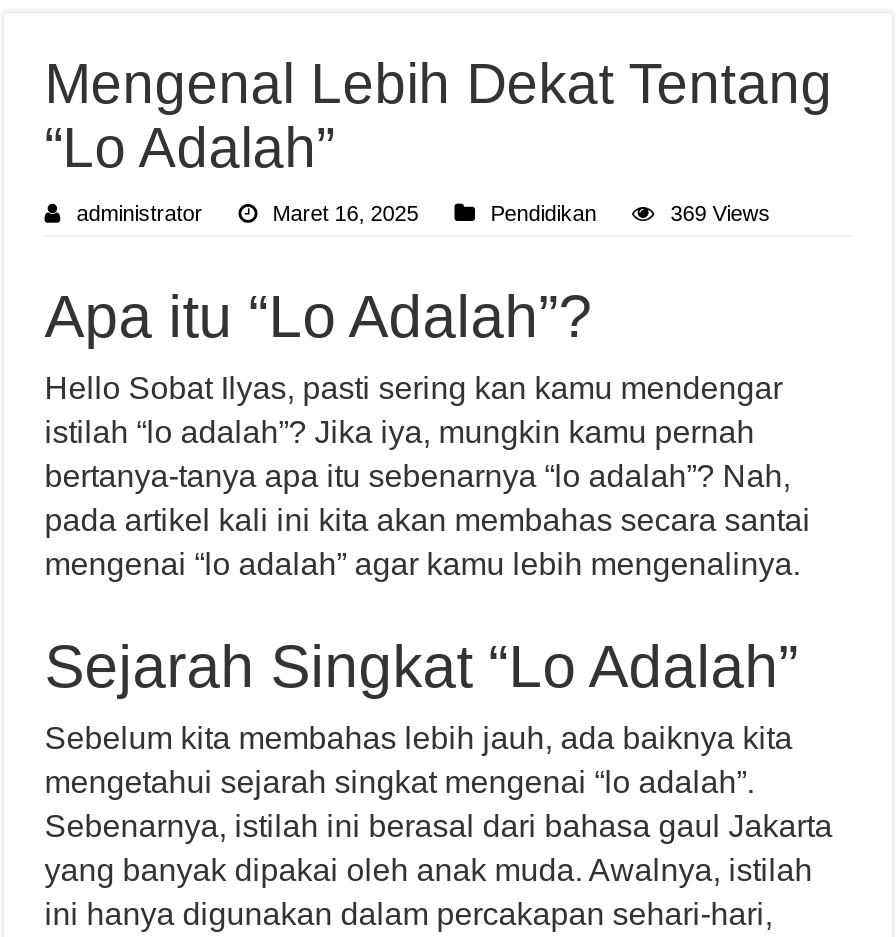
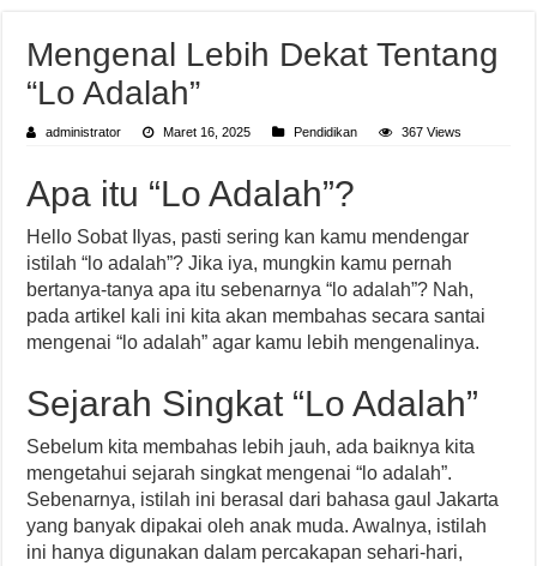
[670,201,770,225] 369 Views -> [402,125,462,139] 367 Views

